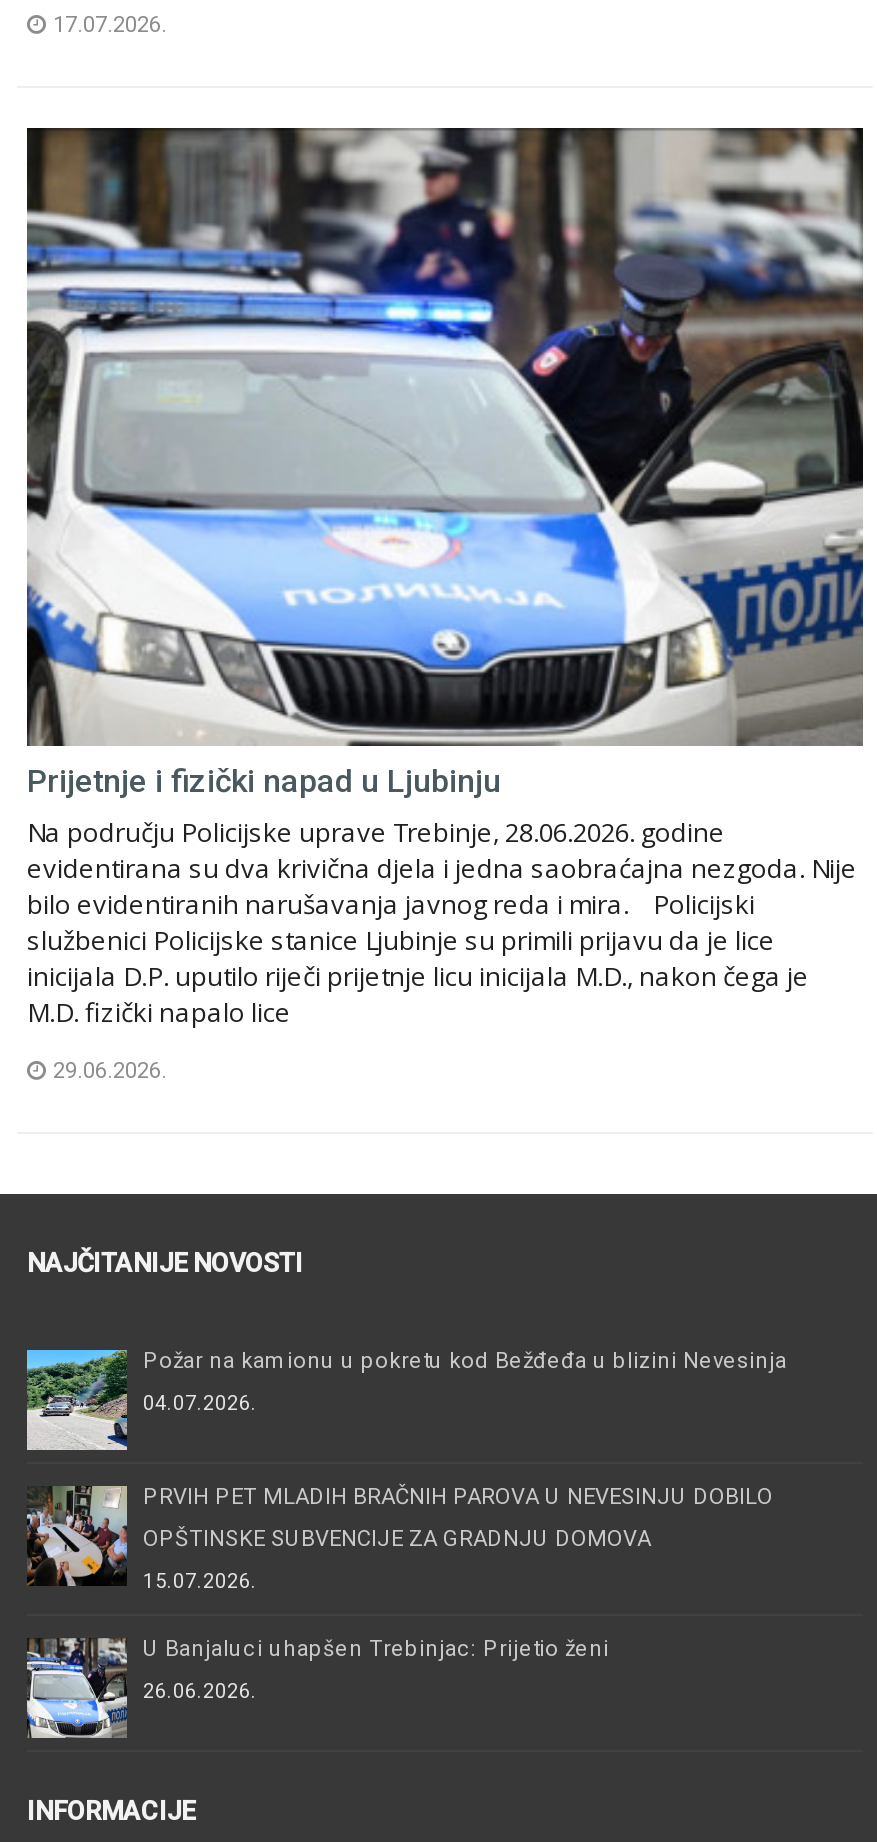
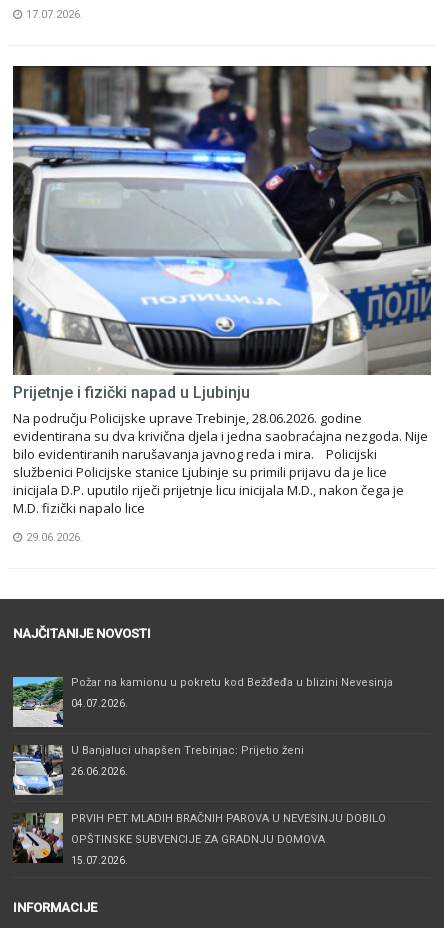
moved [23,1482,773,1592] -> [11,811,386,866]: [image] | PRVIH PET MLADIH BRAČNIH PAROVA U NEVESINJU DOBILO | OPŠTINSKE SUBVENCIJE ZA GRADNJU DOMOVA | 15.07.2026.
moved [25,1636,609,1740] -> [13,744,304,795]: [image] | U Banjaluci uhapšen Trebinjac: Prijetio ženi | 26.06.2026.

